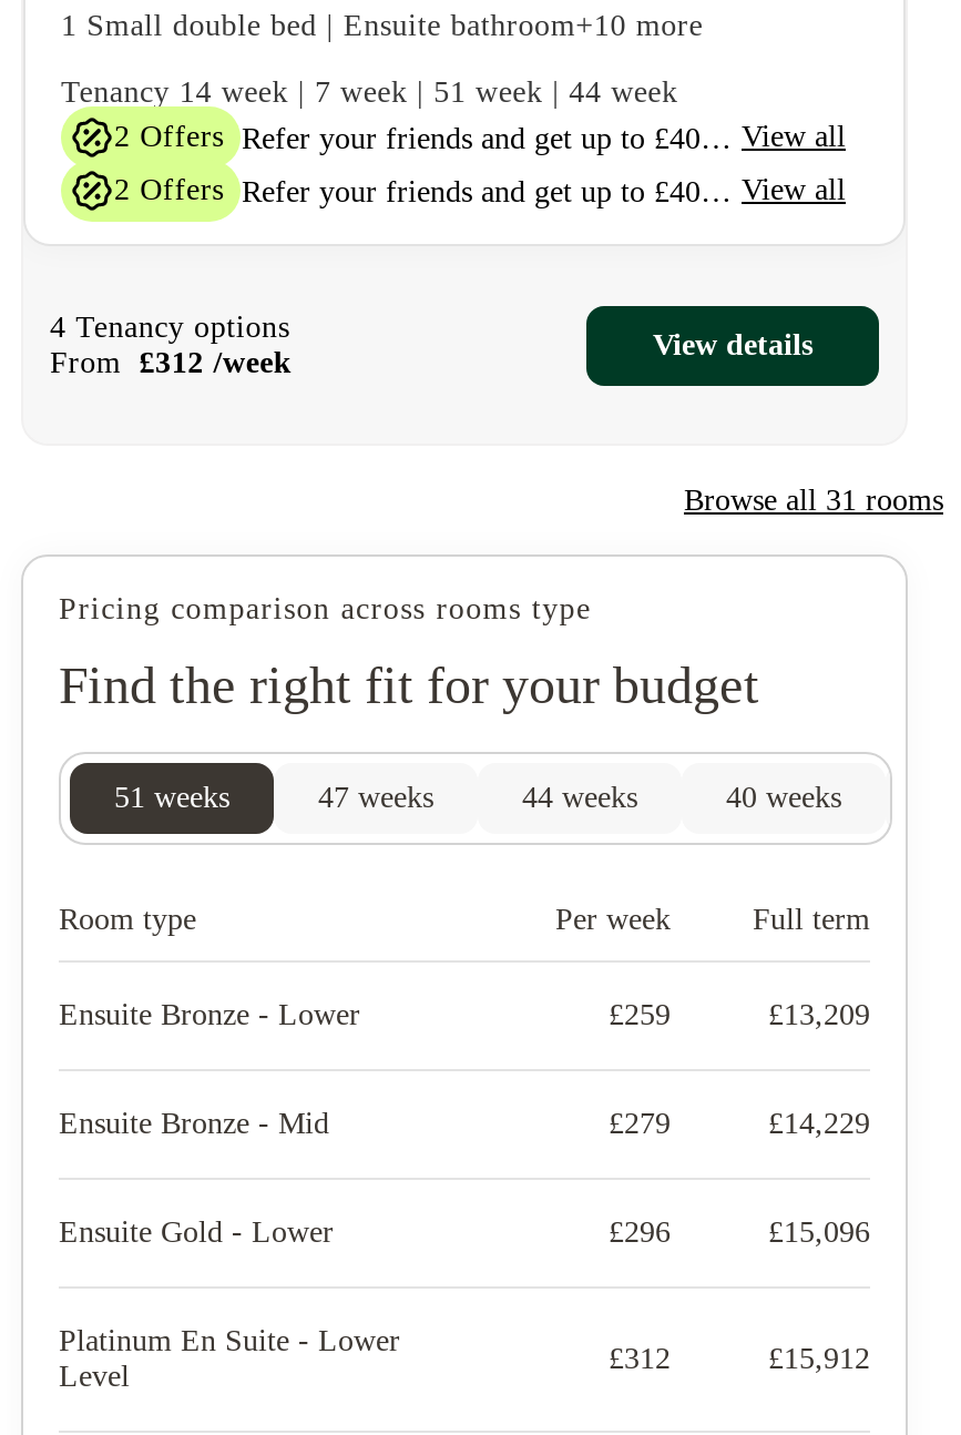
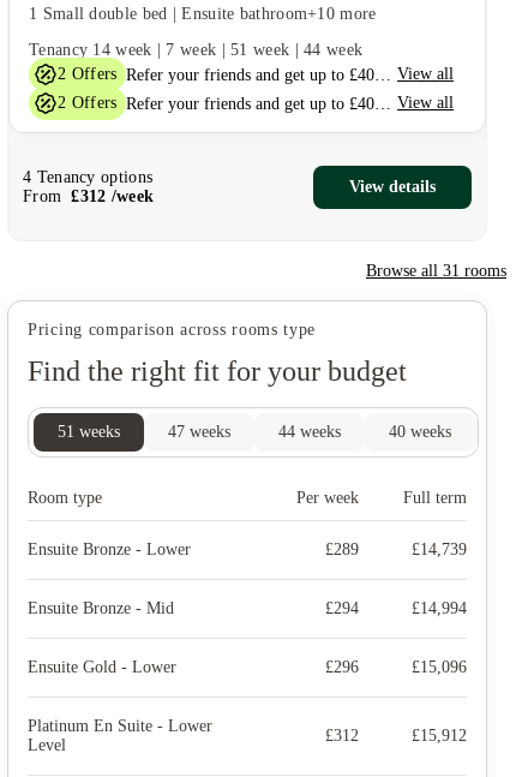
[609,998,671,1031] £259 -> [325,540,359,558] £289
[768,998,870,1031] £13,209 -> [412,540,467,558] £14,739
[609,1107,671,1140] £279 -> [325,599,359,617] £294
[768,1107,870,1140] £14,229 -> [412,599,467,617] £14,994

